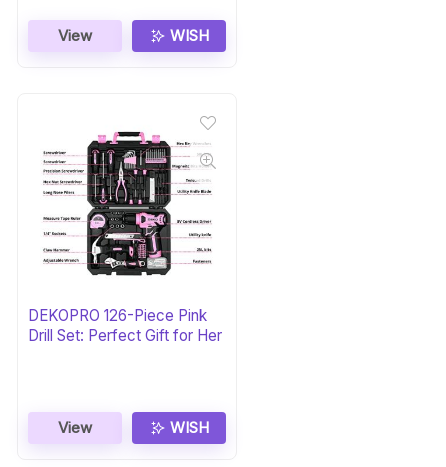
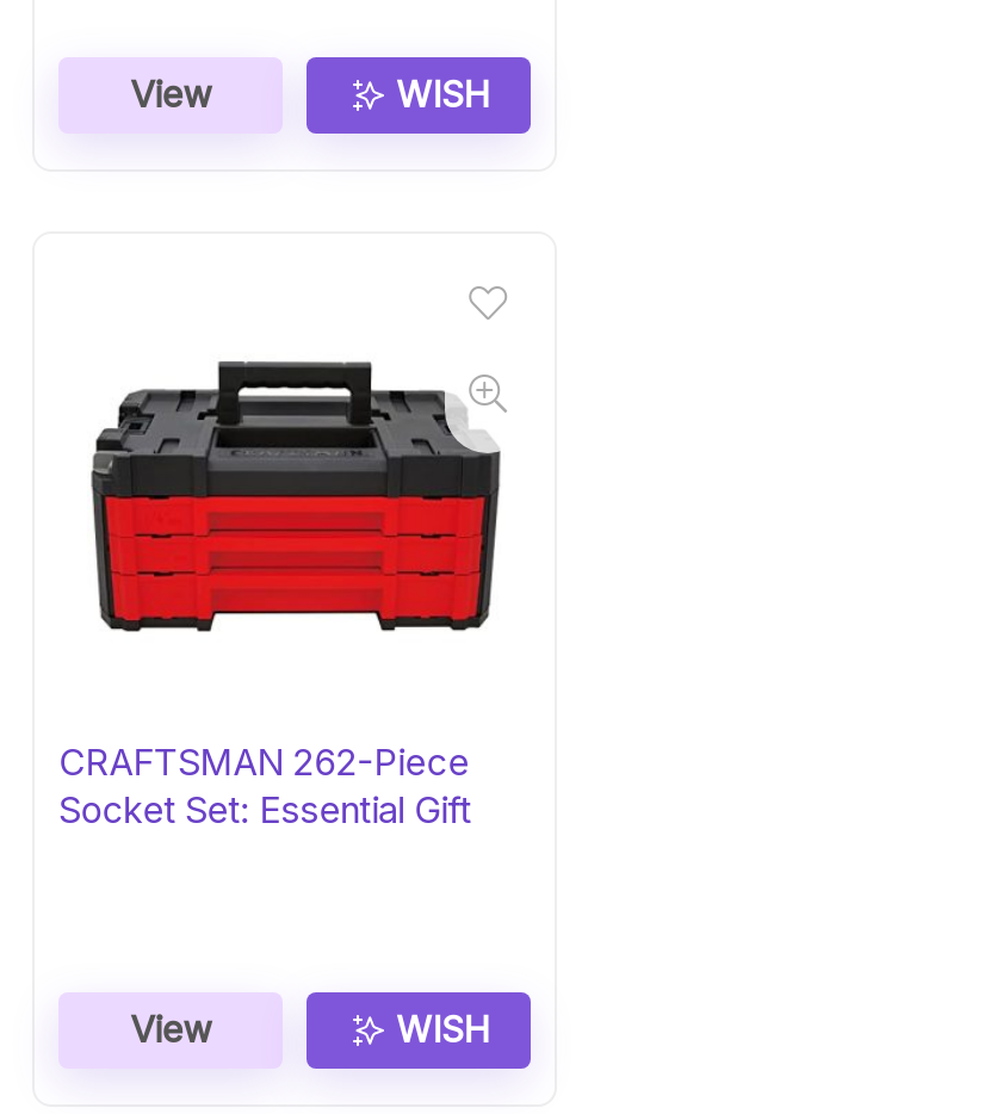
[28,131,222,345] [image] | DEKOPRO 126-Piece Pink | Drill Set: Perfect Gift for Her -> [59,324,502,832] [image] | CRAFTSMAN 262-Piece | Socket Set: Essential Gift

